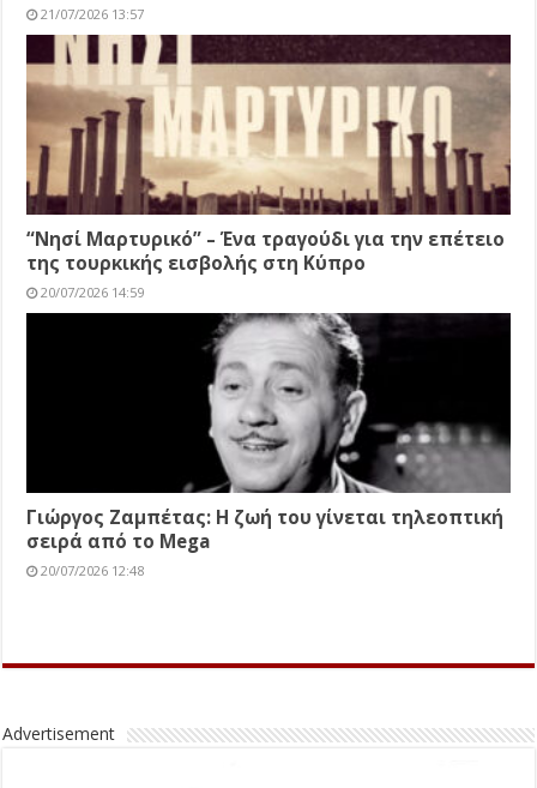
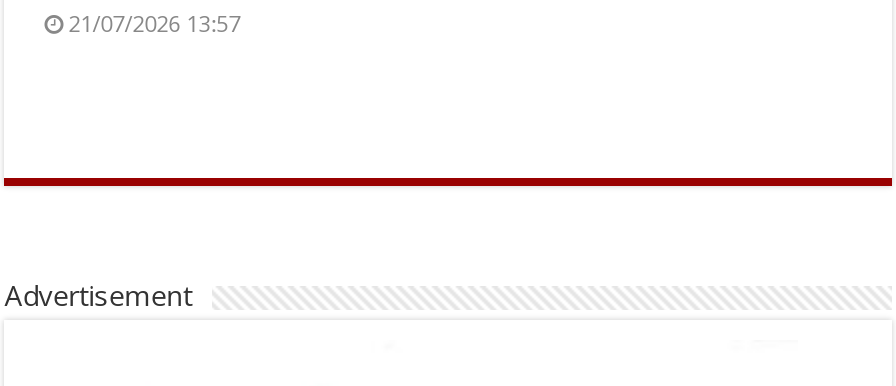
[25,34,512,301] [image] | “Νησί Μαρτυρικό” – Ένα τραγούδι για την επέτειο | της τουρκικής εισβολής στη Κύπρο | 20/07/2026 14:59 -> none
[25,312,512,580] [image] | Γιώργος Ζαμπέτας: Η ζωή του γίνεται τηλεοπτική | σειρά από το Mega | 20/07/2026 12:48 -> none

